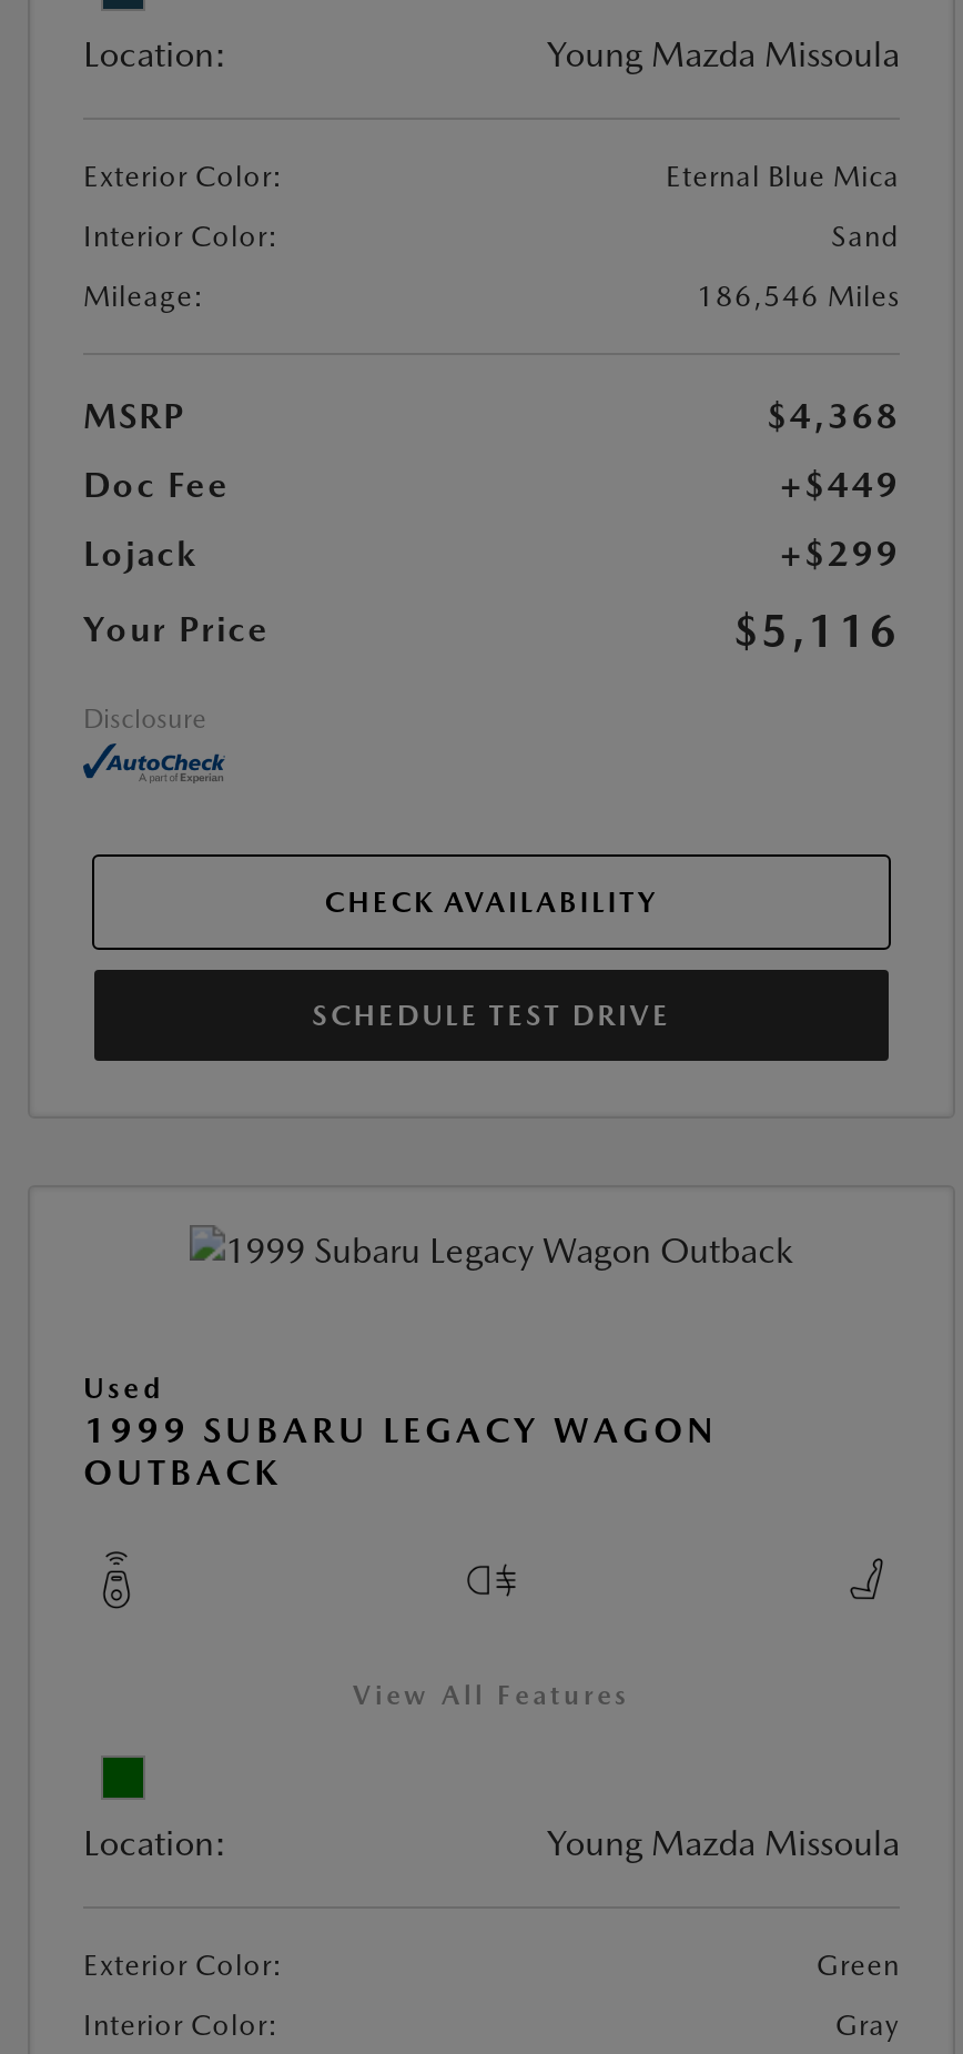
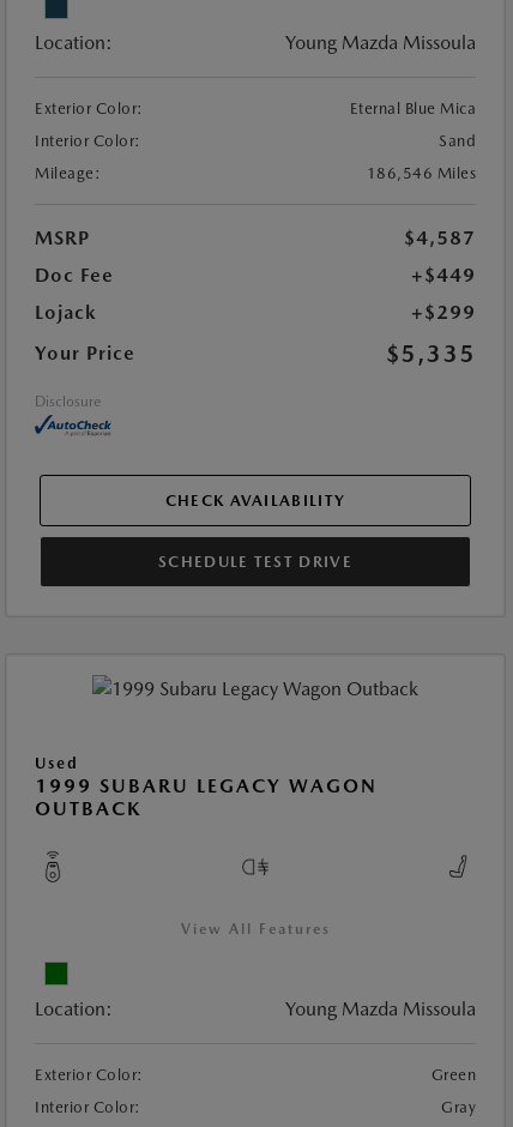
[767,395,900,437] $4,368 -> [404,226,476,249] $4,587
[733,603,900,657] $5,116 -> [386,339,476,368] $5,335

